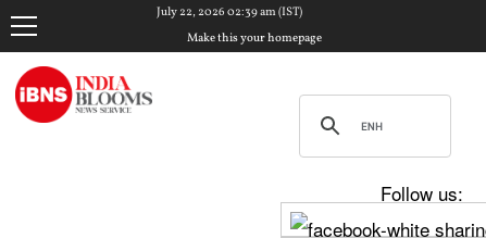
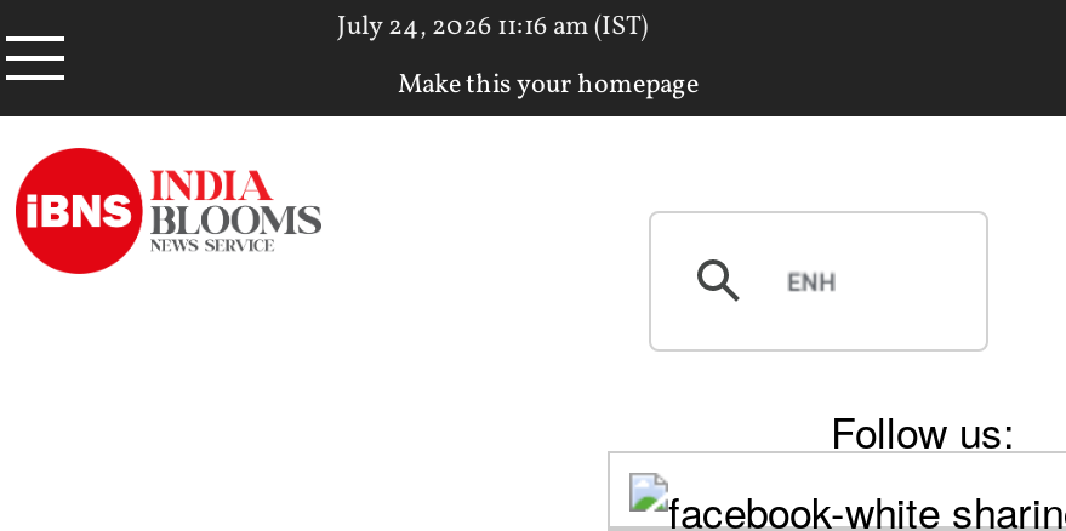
[156,4,302,21] July 22, 2026 02:39 am (IST) -> [337,10,648,46] July 24, 2026 11:16 am (IST)

